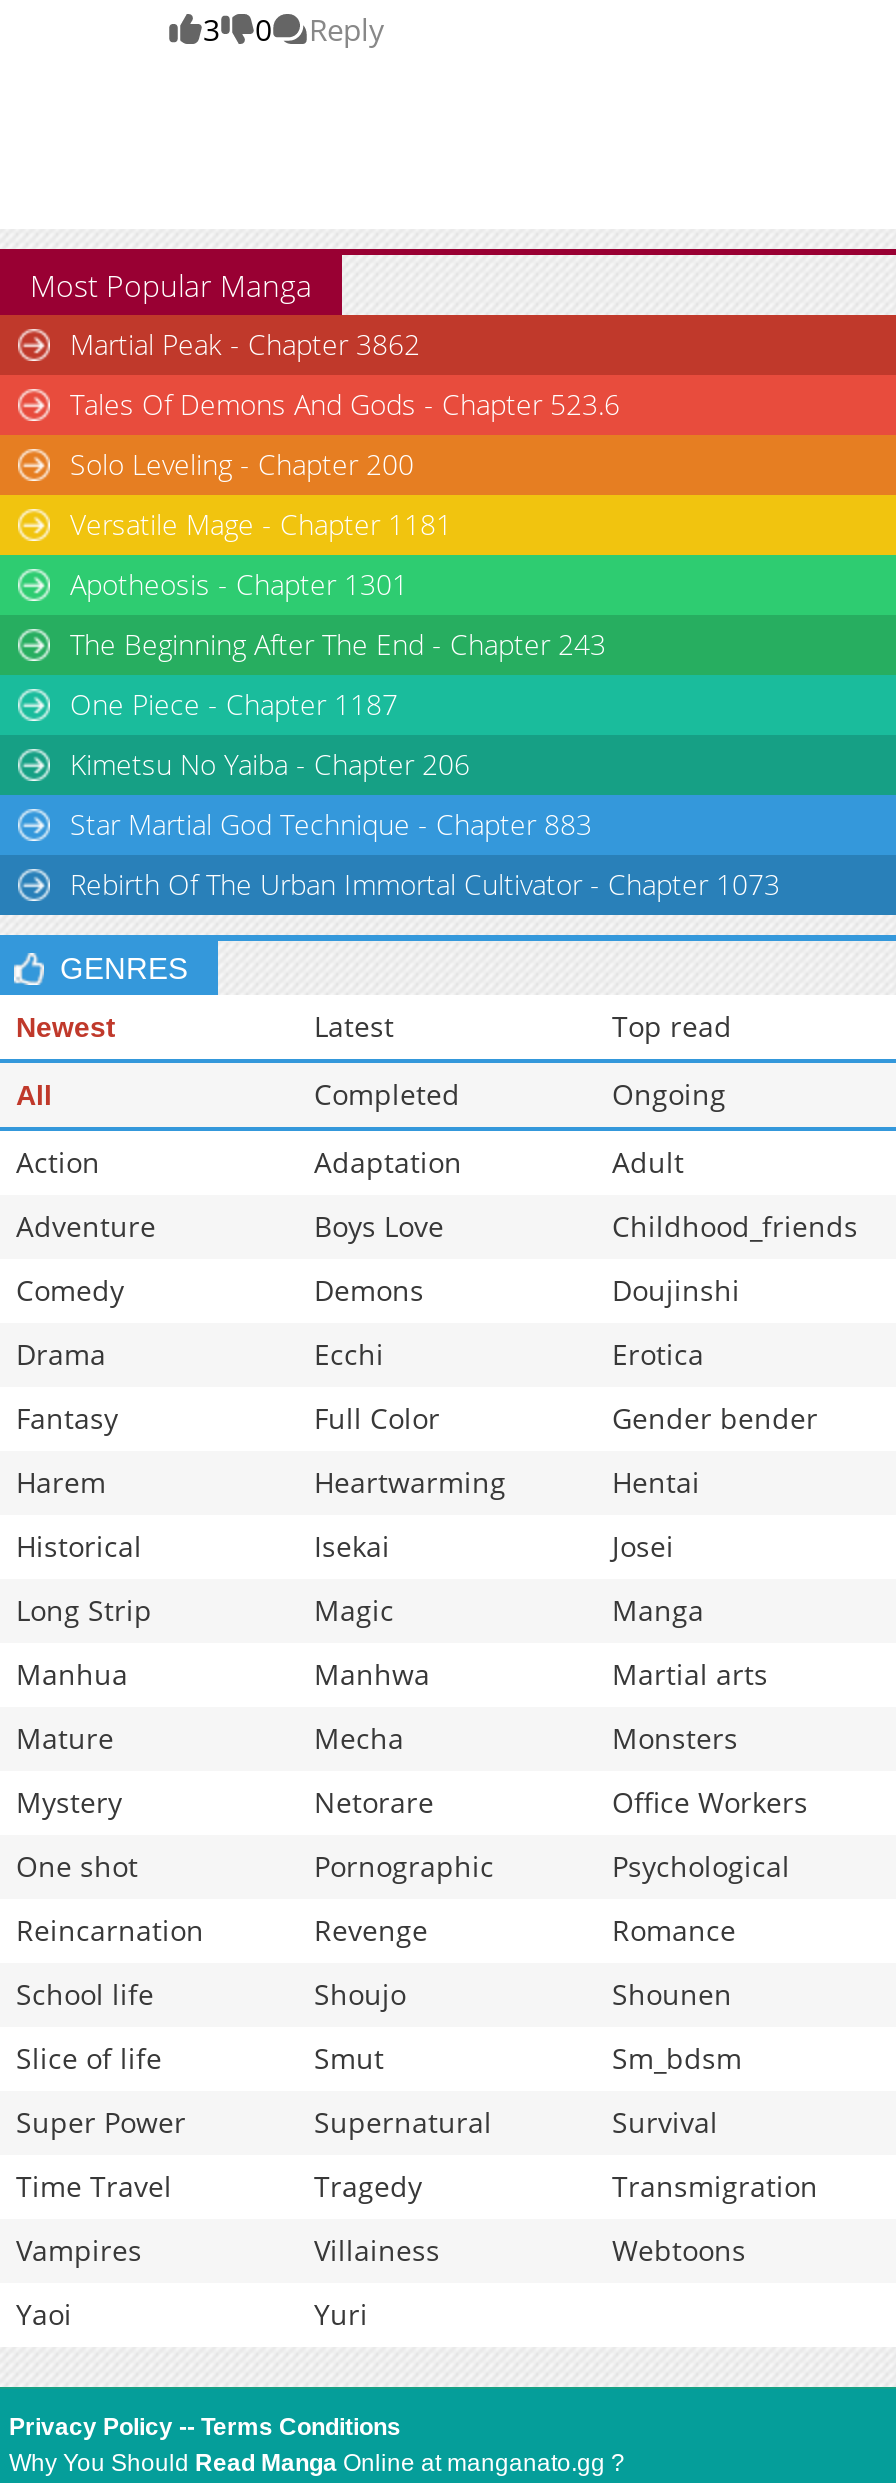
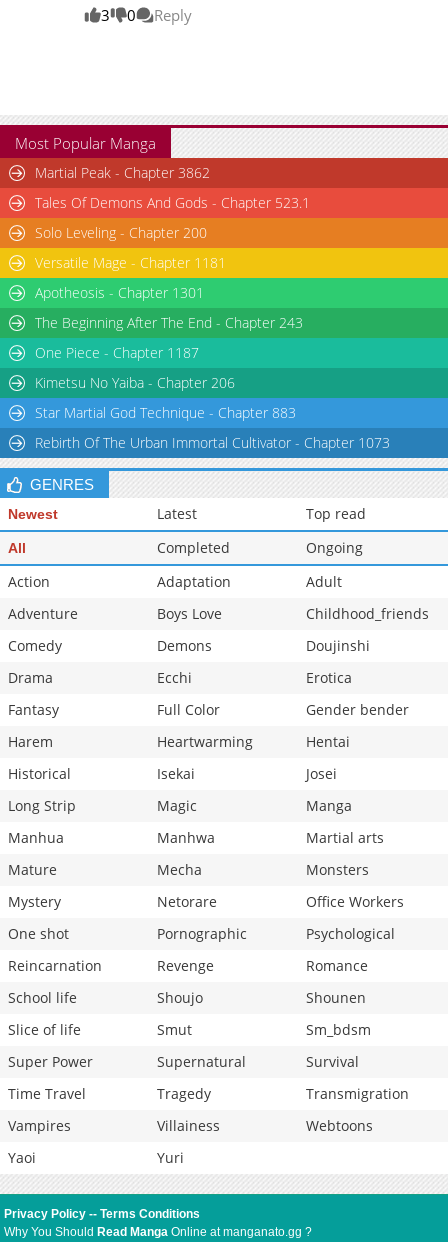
[70,386,620,424] Tales Of Demons And Gods - Chapter 523.6 -> [35,193,310,212] Tales Of Demons And Gods - Chapter 523.1

